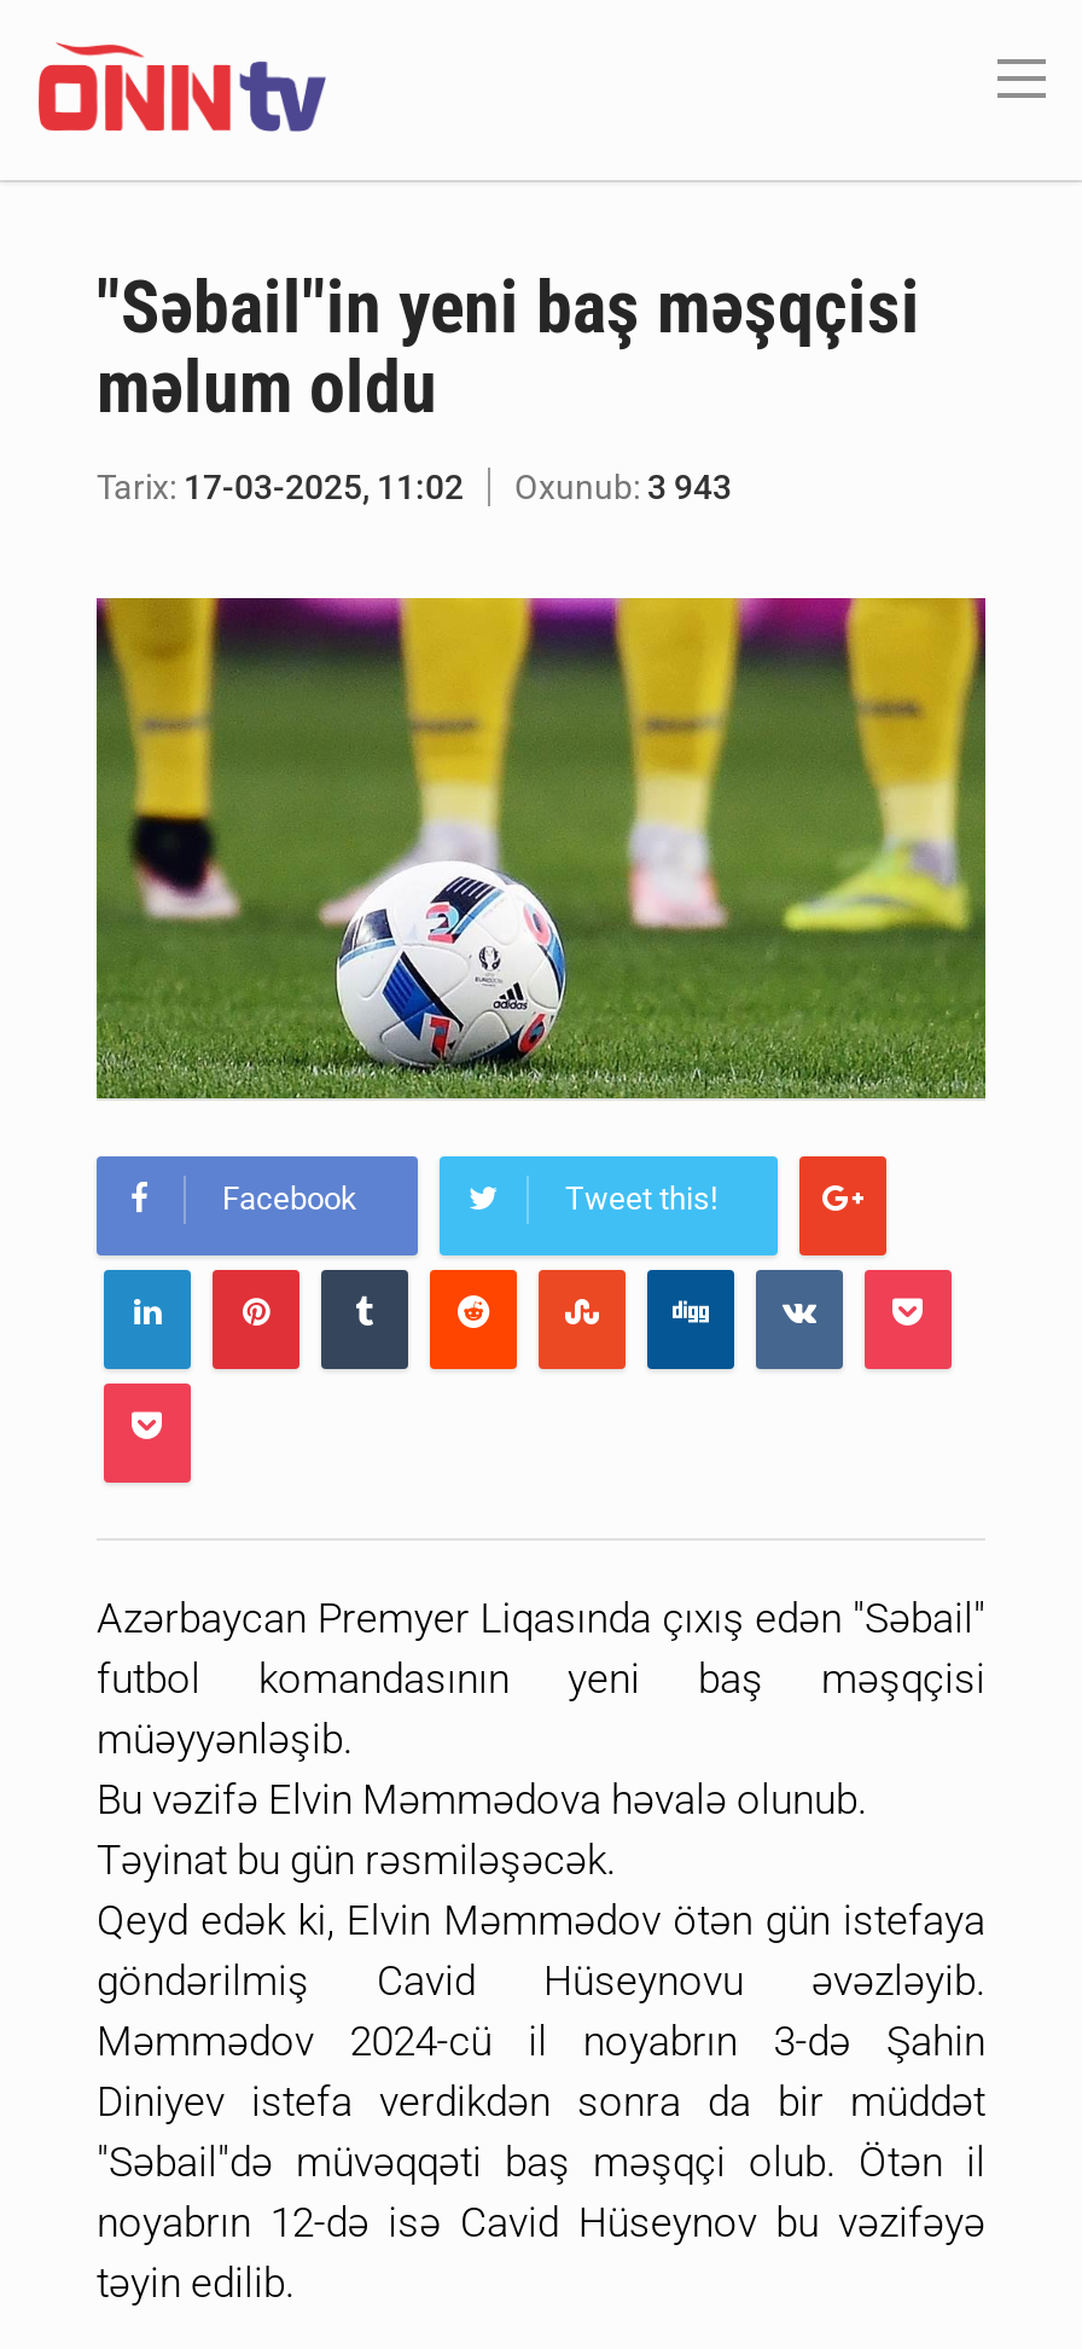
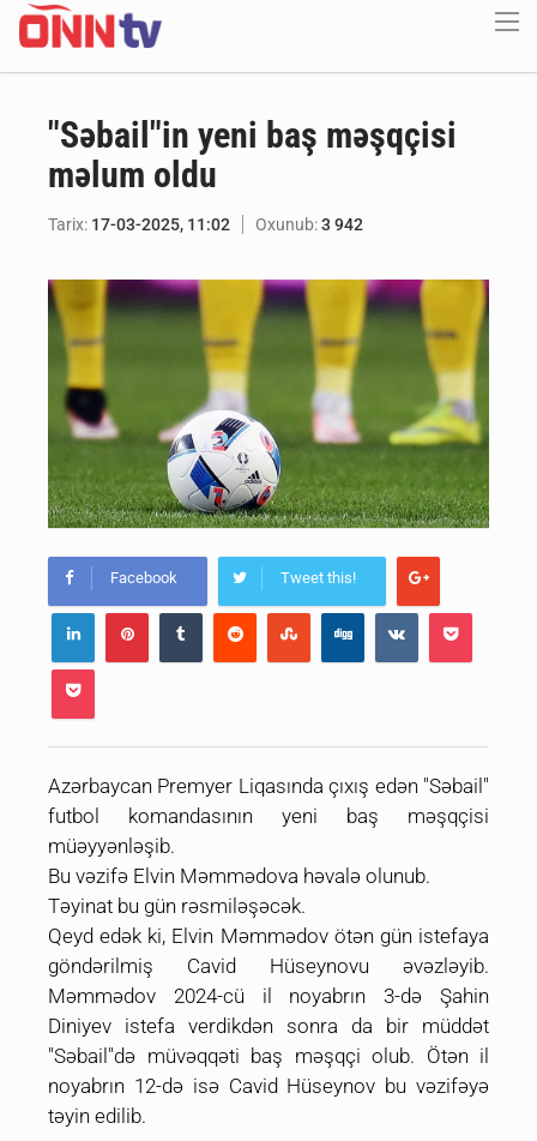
[97,468,732,506] Tarix: 17-03-2025, 11:02 Oxunub: 3 943 -> [48,215,363,234] Tarix: 17-03-2025, 11:02 Oxunub: 3 942

